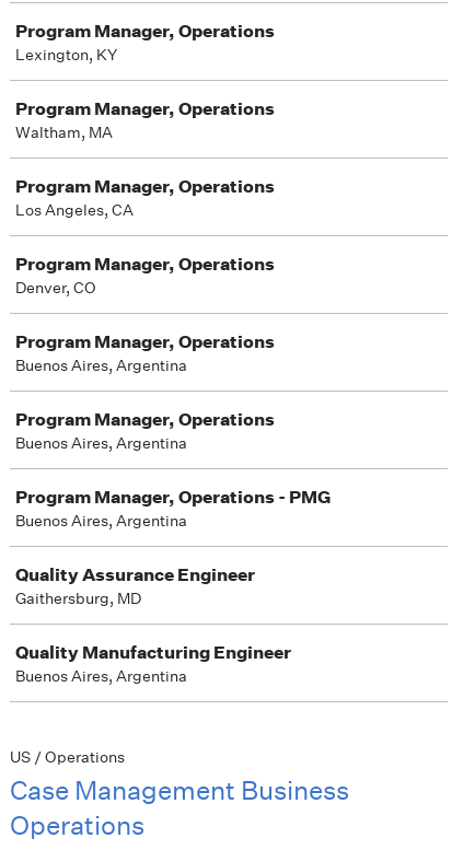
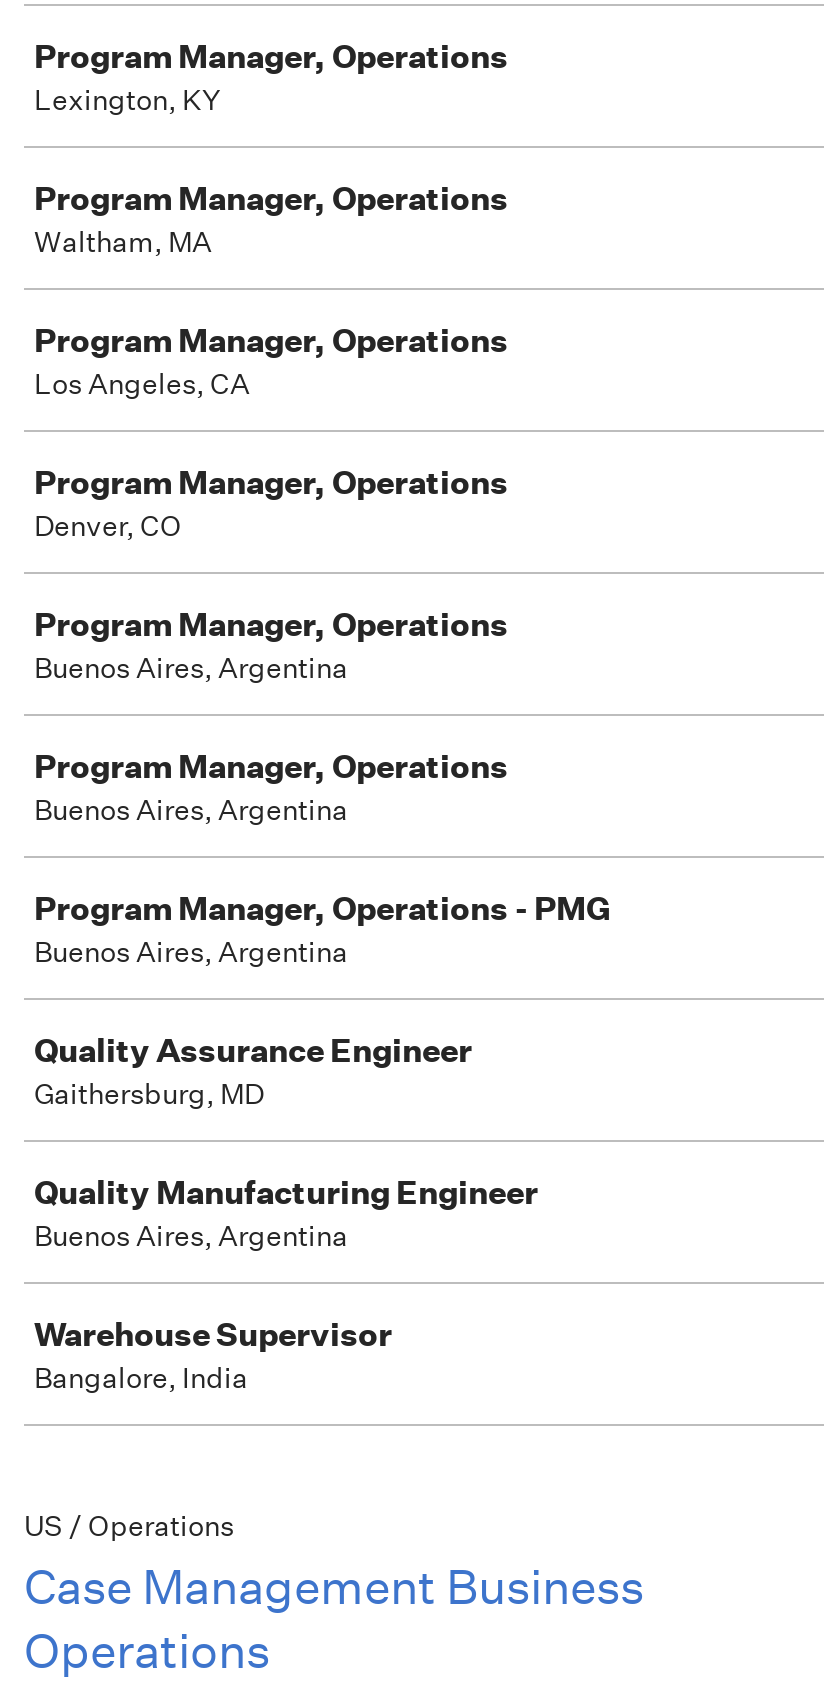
none -> [34,1314,392,1396] Warehouse Supervisor | Bangalore, India

